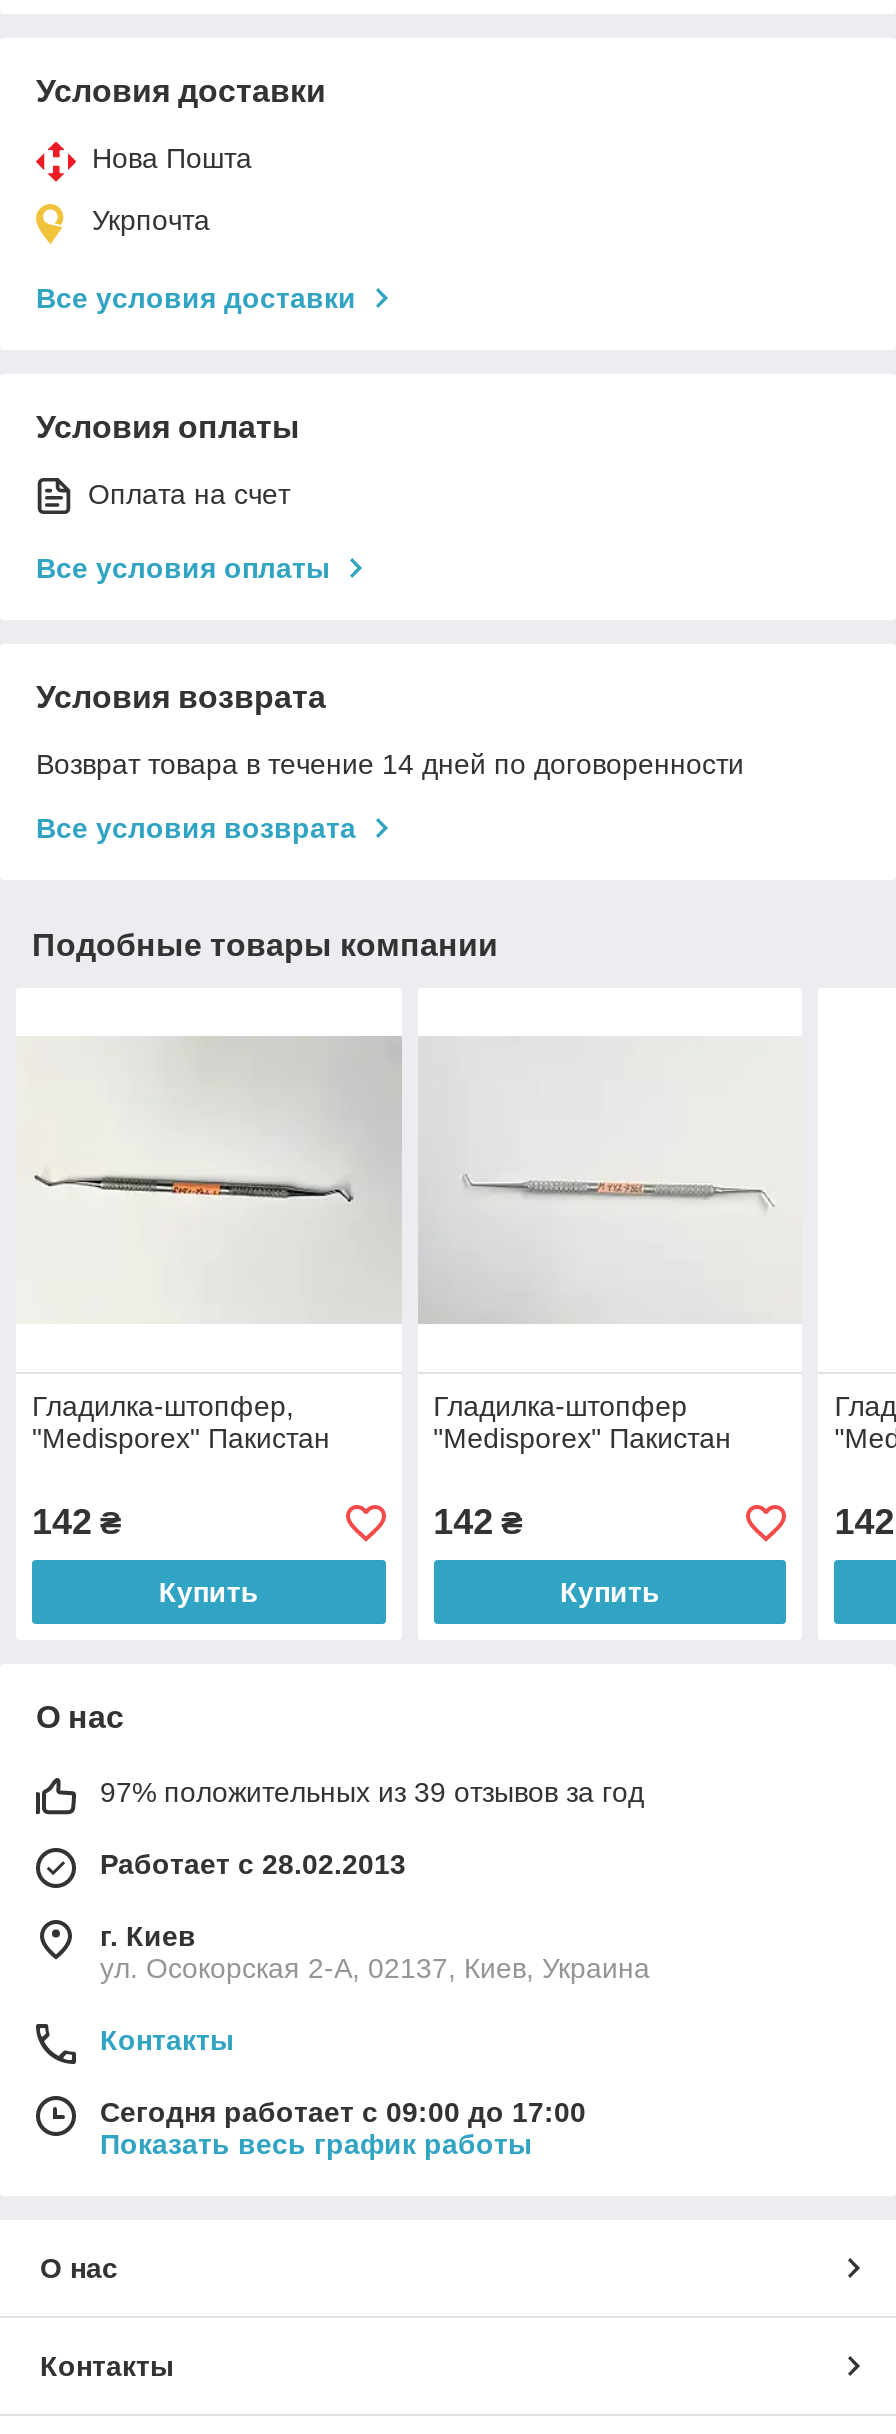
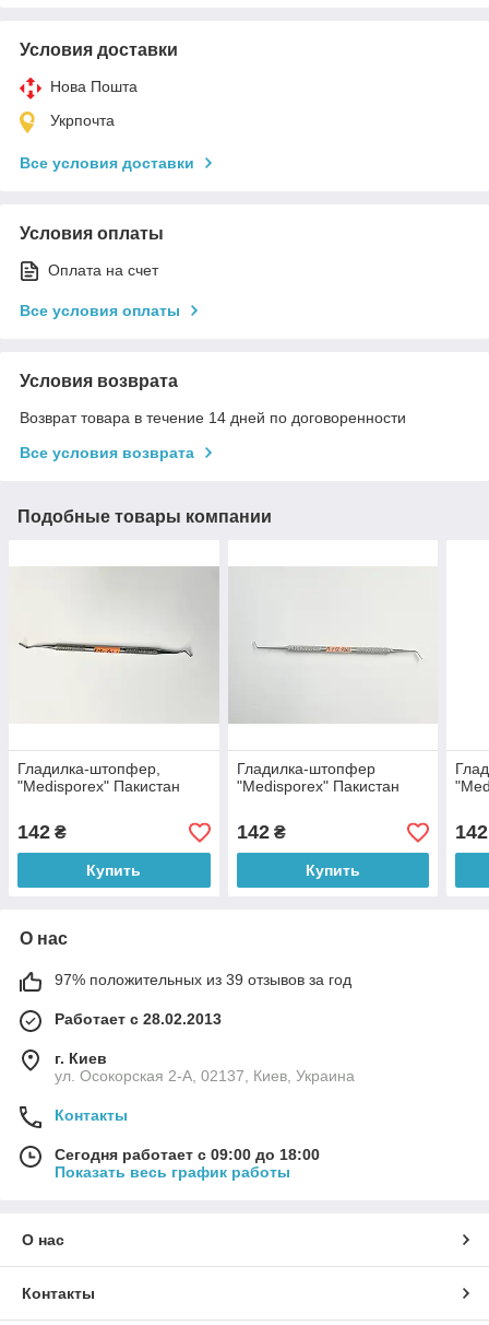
[100,2097,586,2129] Сегодня работает с 09:00 до 17:00 -> [55,1146,320,1164] Сегодня работает с 09:00 до 18:00

